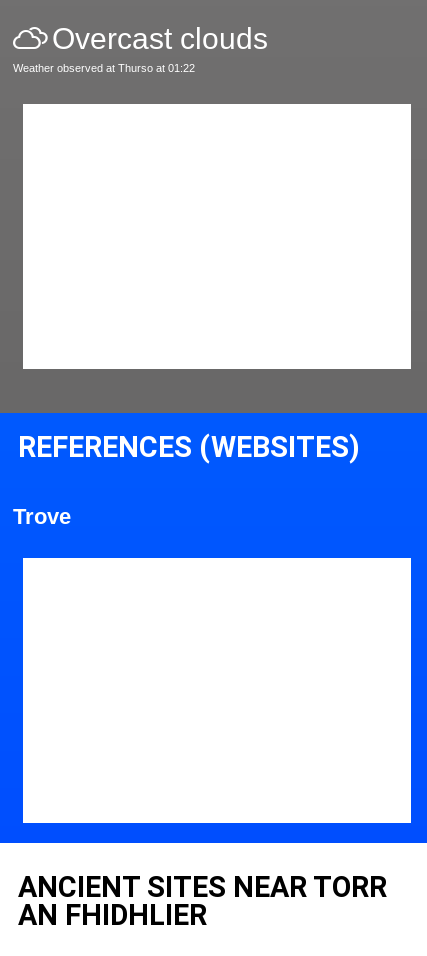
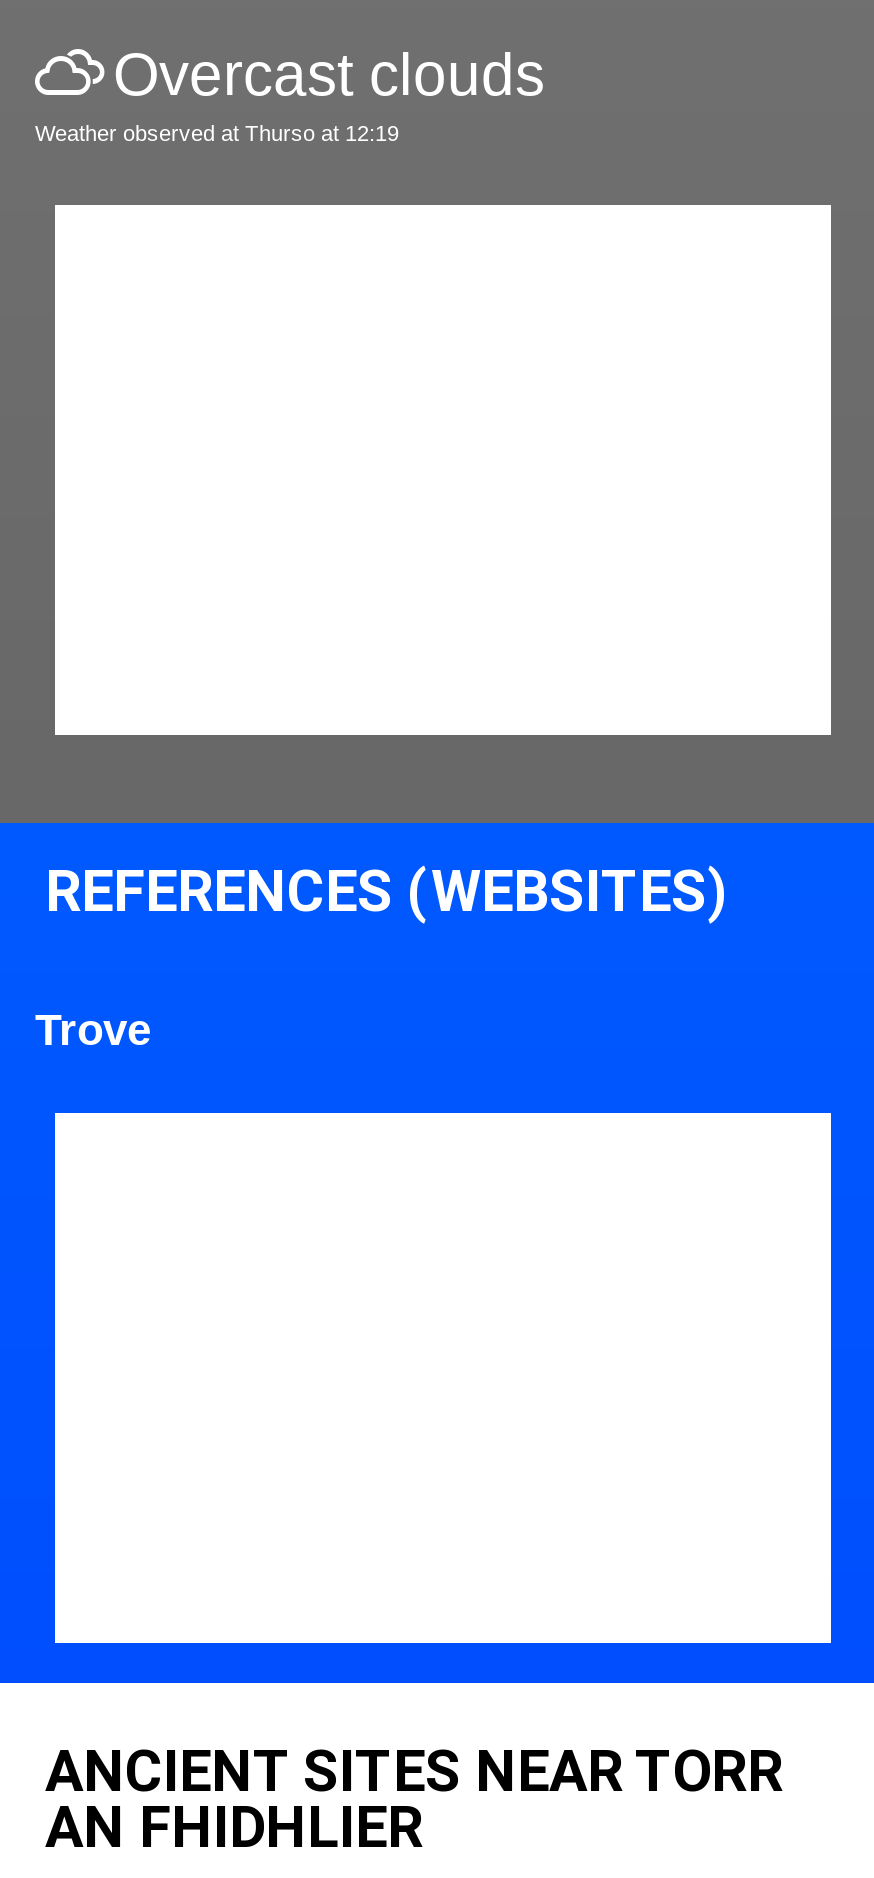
[13,62,195,74] Weather observed at Thurso at 01:22 -> [35,121,399,145] Weather observed at Thurso at 12:19

